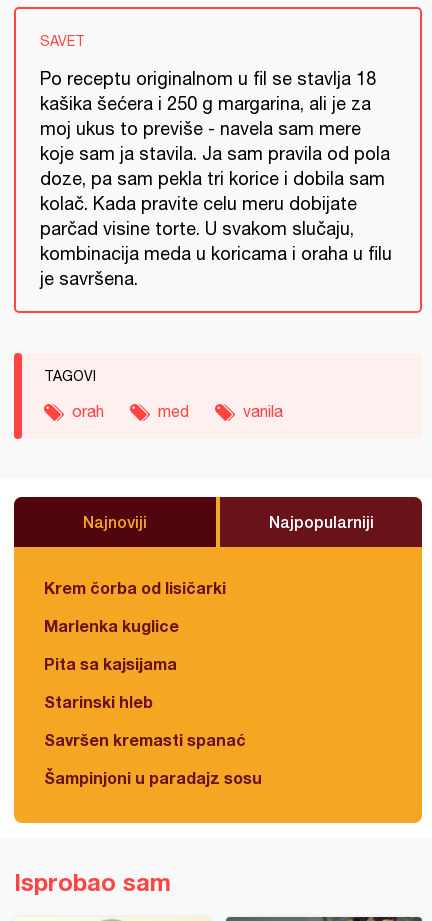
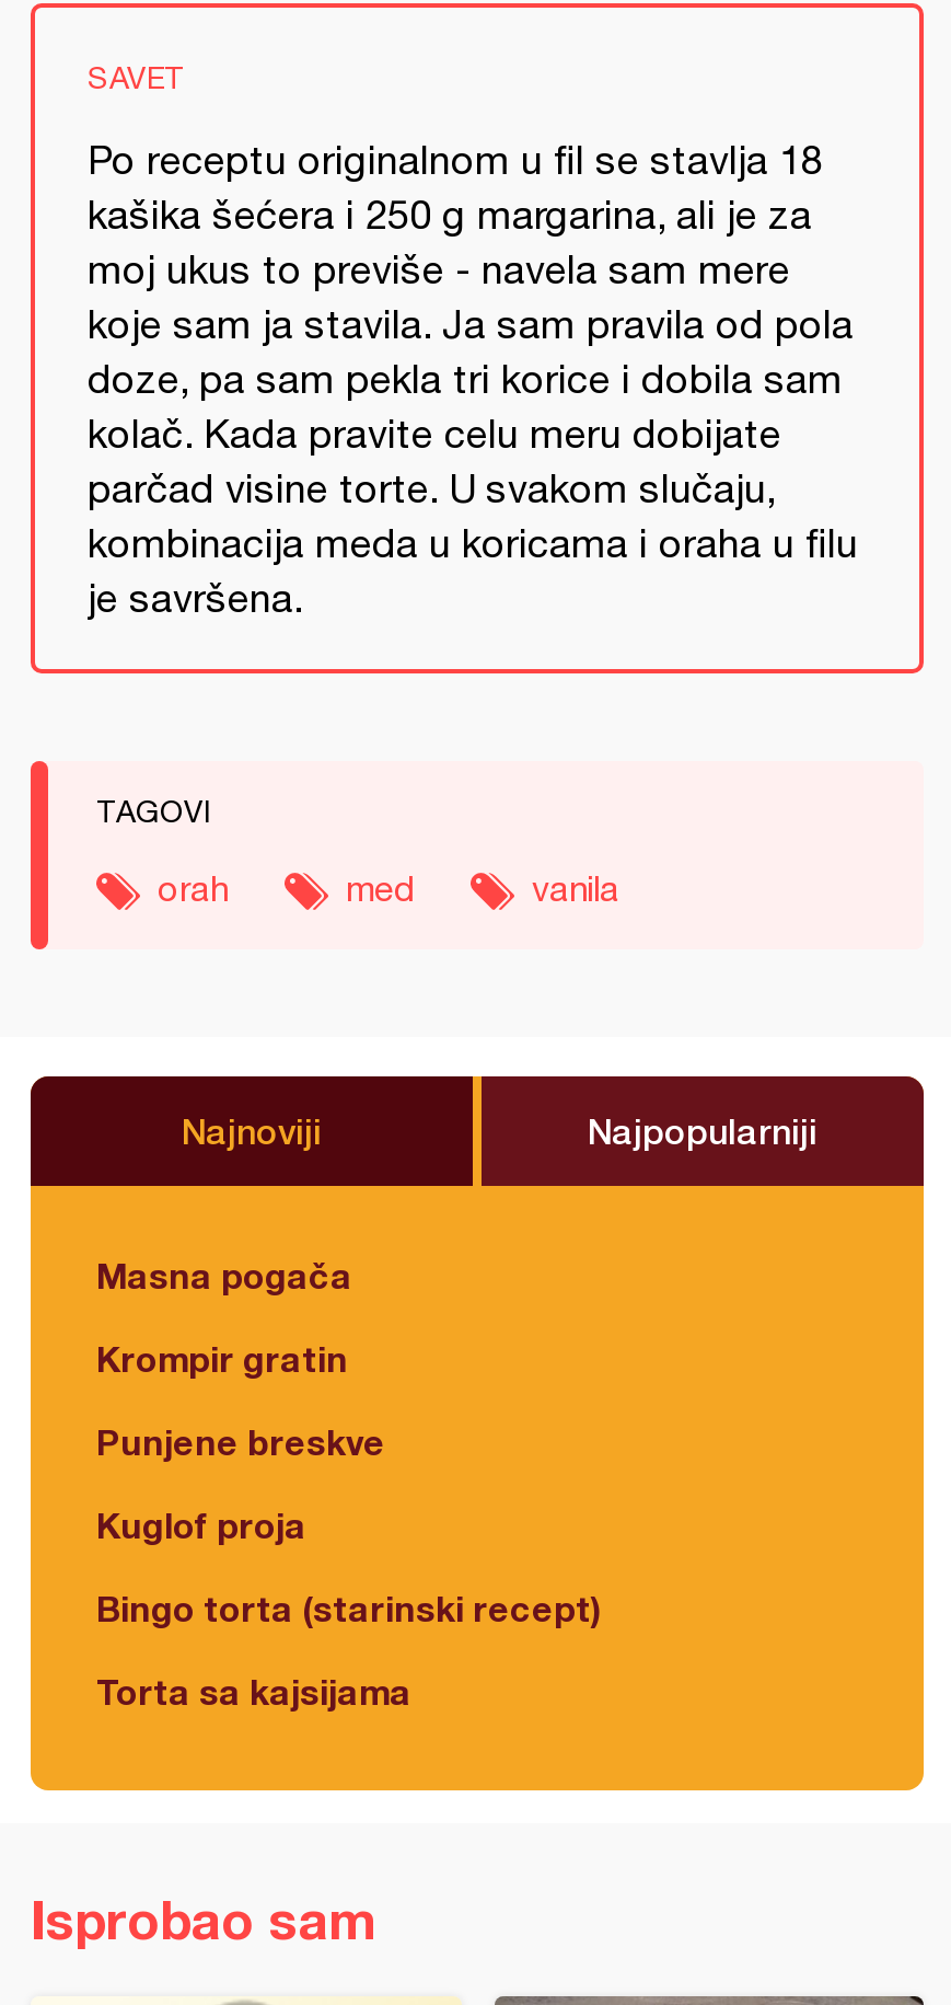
[44,578,226,597] Krem čorba od lisičarki -> [96,1254,352,1295] Masna pogača
[44,616,179,635] Marlenka kuglice -> [96,1337,348,1379] Krompir gratin
[44,654,177,673] Pita sa kajsijama -> [96,1420,385,1462] Punjene breskve
[44,692,153,711] Starinski hleb -> [96,1503,306,1545] Kuglof proja
[44,730,246,749] Savršen kremasti spanać -> [96,1587,602,1628] Bingo torta (starinski recept)
[44,768,262,787] Šampinjoni u paradajz sosu -> [96,1670,411,1712] Torta sa kajsijama

